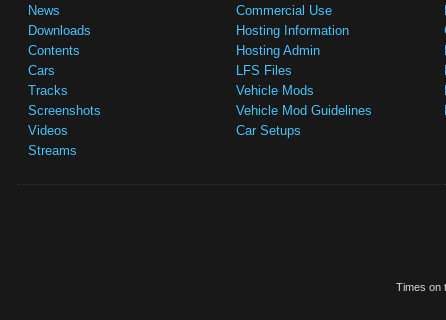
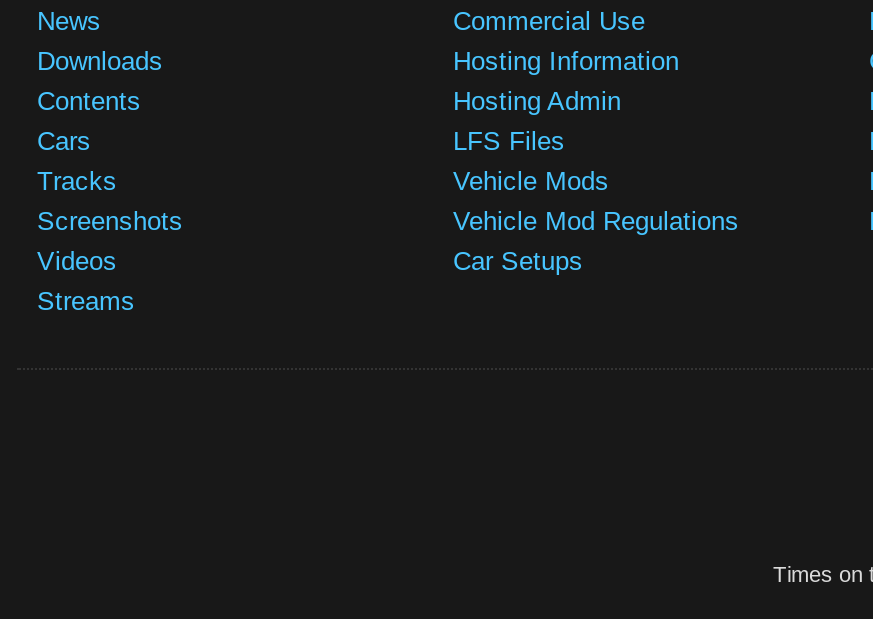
[236,103,372,118] Vehicle Mod Guidelines -> [453,206,739,236] Vehicle Mod Regulations

